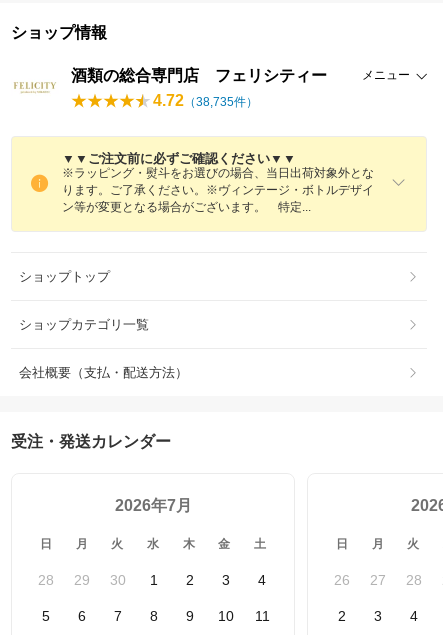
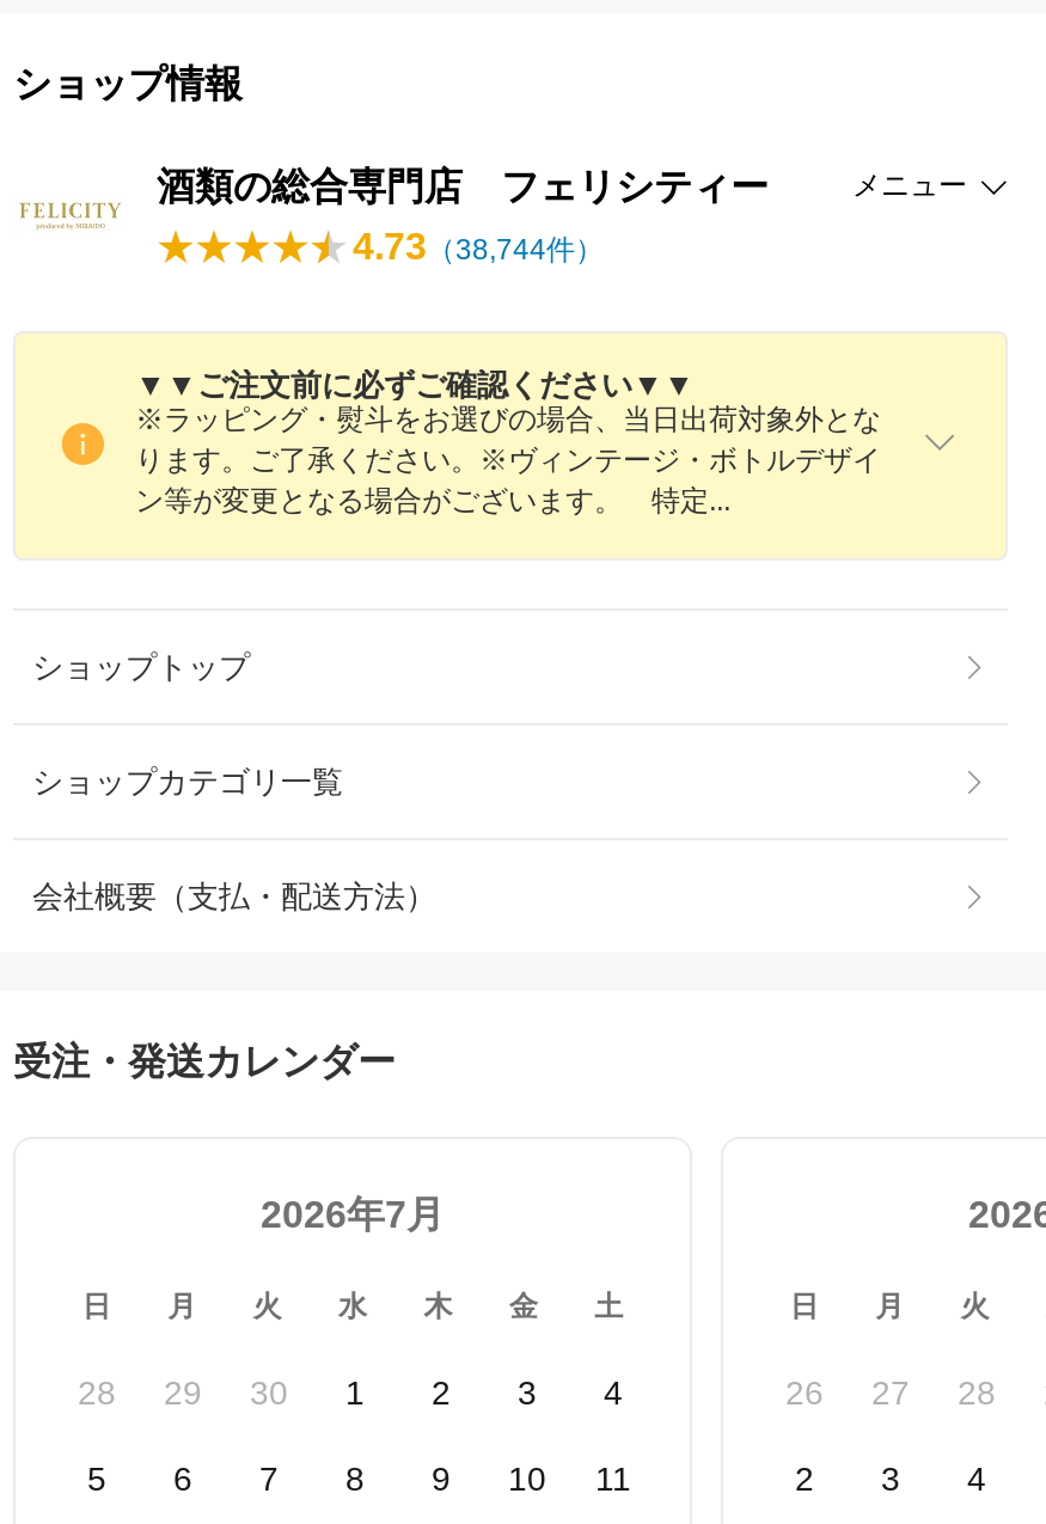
[153,92,258,109] 4.72（38,735件） -> [353,227,604,268] 4.73（38,744件）

